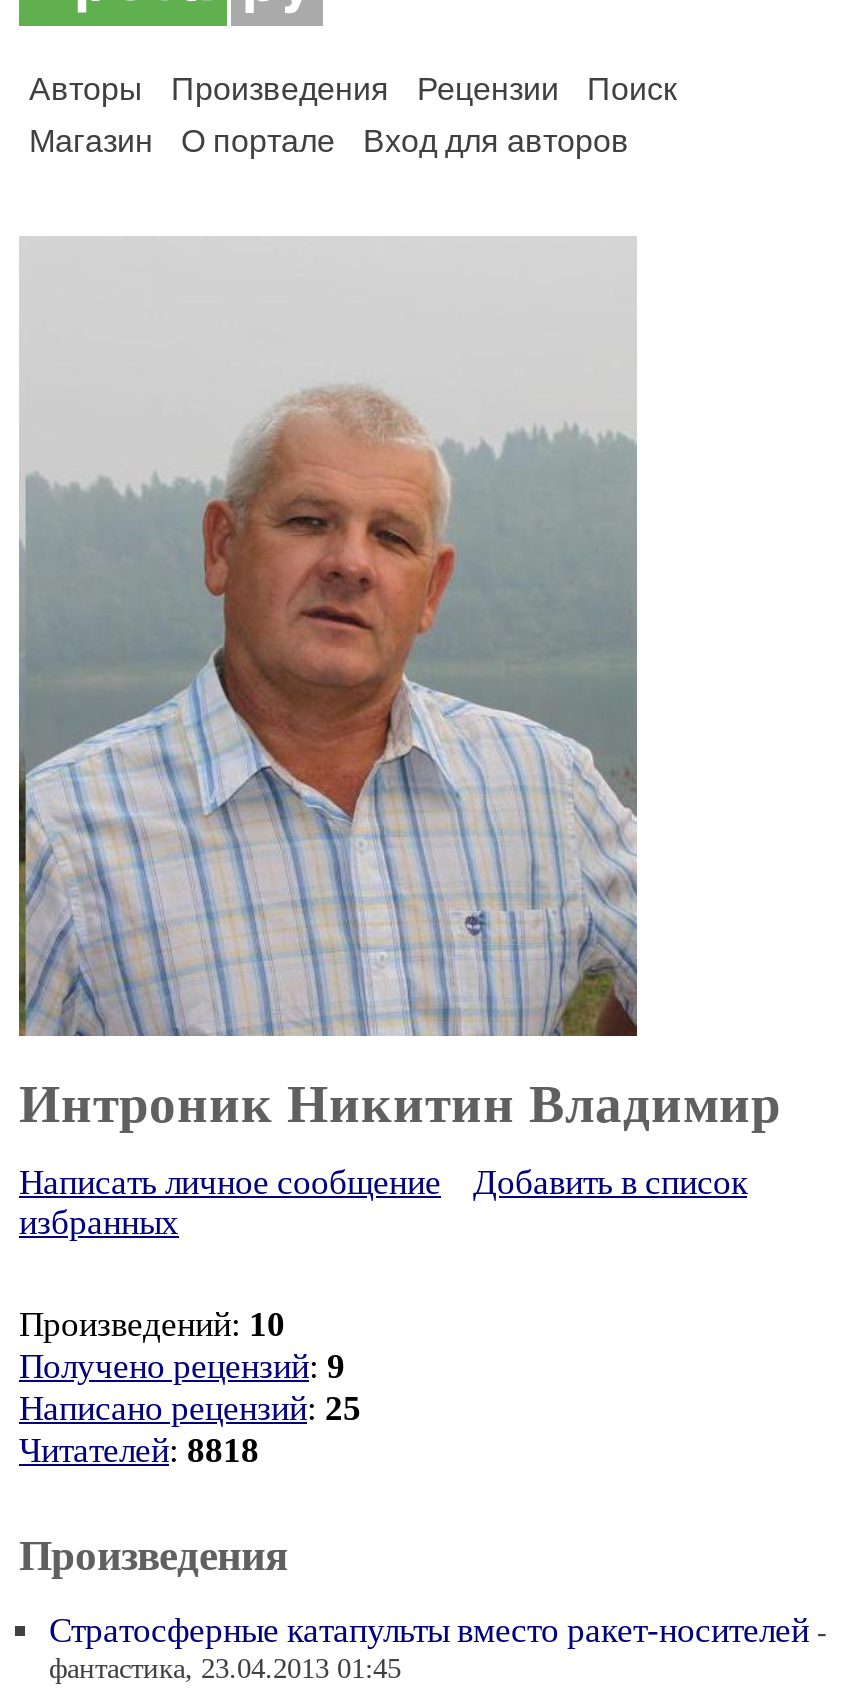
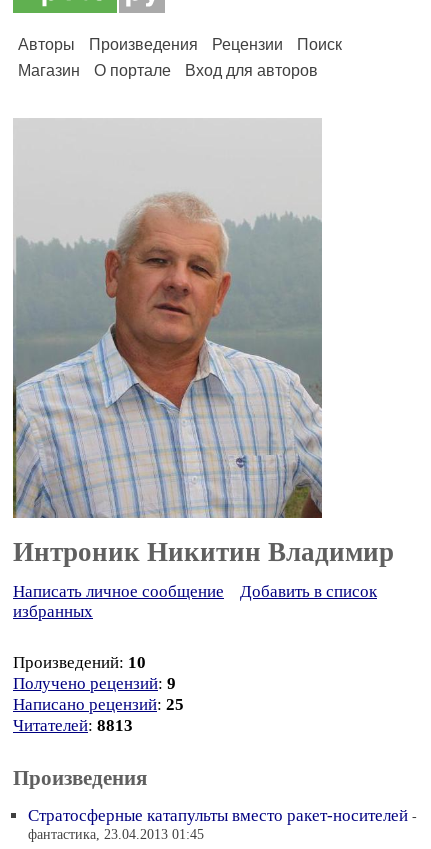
[19,1432,259,1470] Читателей: 8818 -> [13,716,133,735] Читателей: 8813

